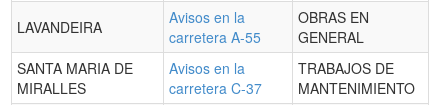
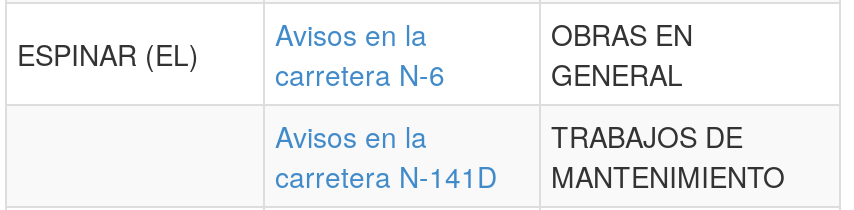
[17,17,102,37] LAVANDEIRA -> [17,35,199,75] ESPINAR (EL)
[169,27,261,47] carretera A-55 -> [275,55,445,95] carretera N-6
[17,58,133,98] SANTA MARIA DE | MIRALLES -> none
[169,78,415,98] carretera C-37 MANTENIMIENTO -> [275,157,785,197] carretera N-141D MANTENIMIENTO

